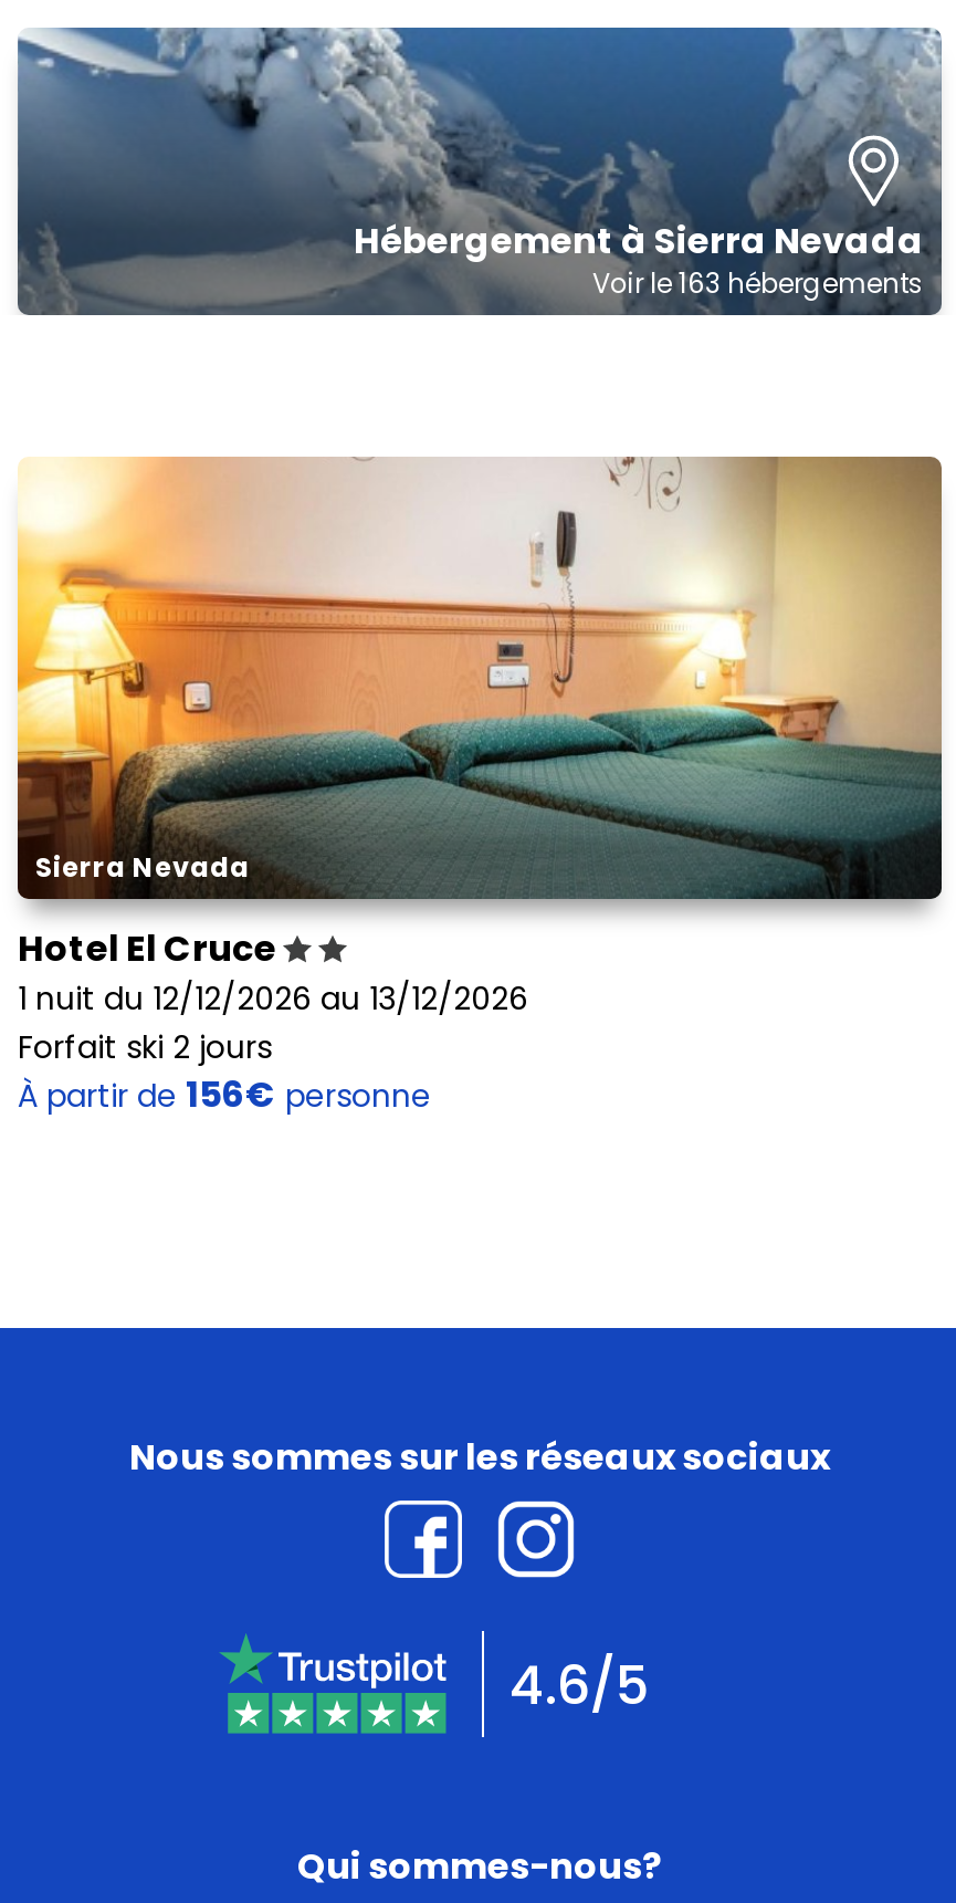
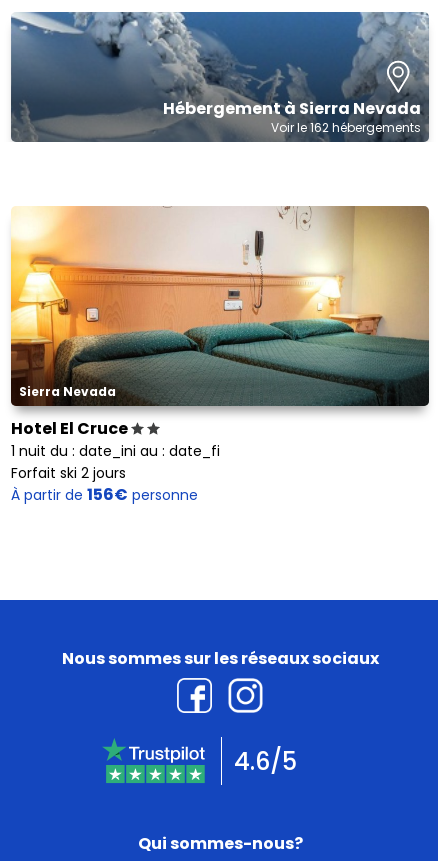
[592,265,924,302] Voir le 163 hébergements -> [271,119,421,136] Voir le 162 hébergements
[18,977,528,1021] 1 nuit du 12/12/2026 au 13/12/2026 -> [11,441,220,461] 1 nuit du : date_ini au : date_fi

